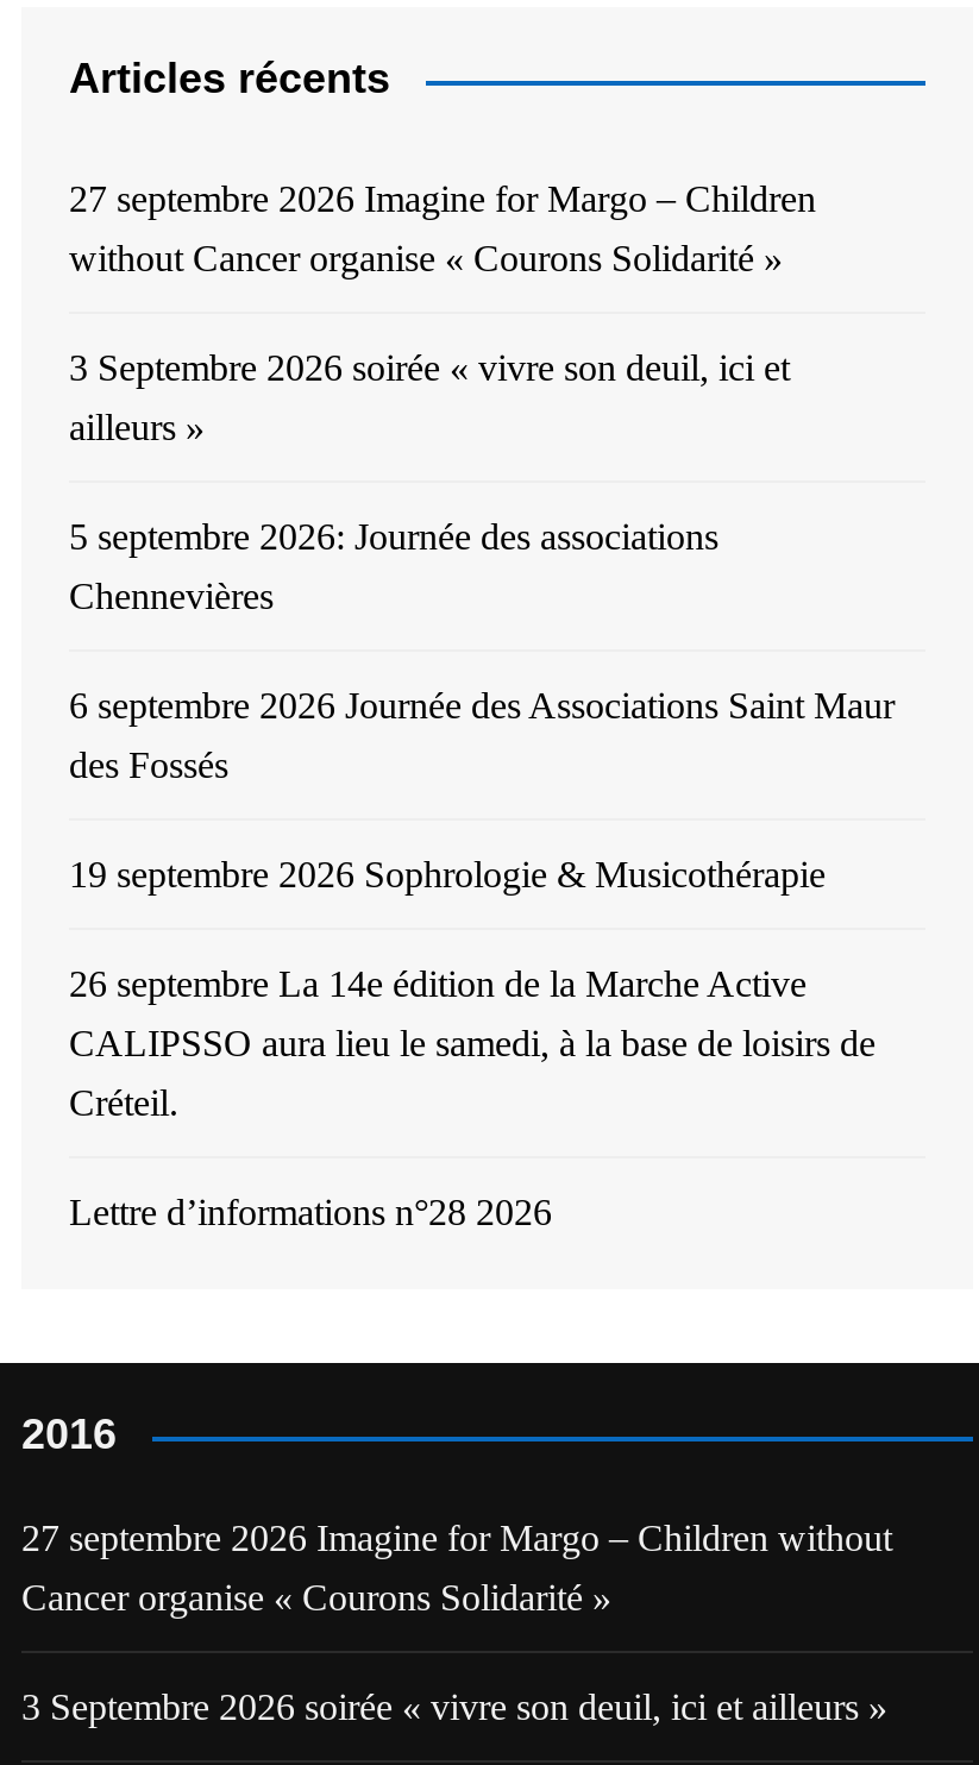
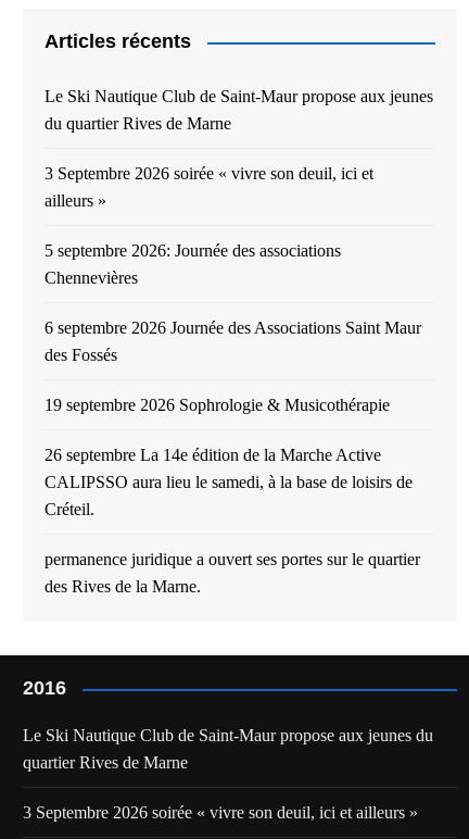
[69,178,816,219] 27 septembre 2026 Imagine for Margo – Children -> [45,87,433,105] Le Ski Nautique Club de Saint-Maur propose aux jeunes
[69,238,783,278] without Cancer organise « Courons Solidarité » -> [45,114,231,133] du quartier Rives de Marne
[69,1192,552,1232] Lettre d’informations n°28 2026 -> [45,550,420,596] permanence juridique a ouvert ses portes sur le quartier | des Rives de la Marne.
[21,1518,892,1558] 27 septembre 2026 Imagine for Margo – Children without -> [23,726,433,744] Le Ski Nautique Club de Saint-Maur propose aux jeunes du
[21,1577,611,1618] Cancer organise « Courons Solidarité » -> [23,753,188,772] quartier Rives de Marne

